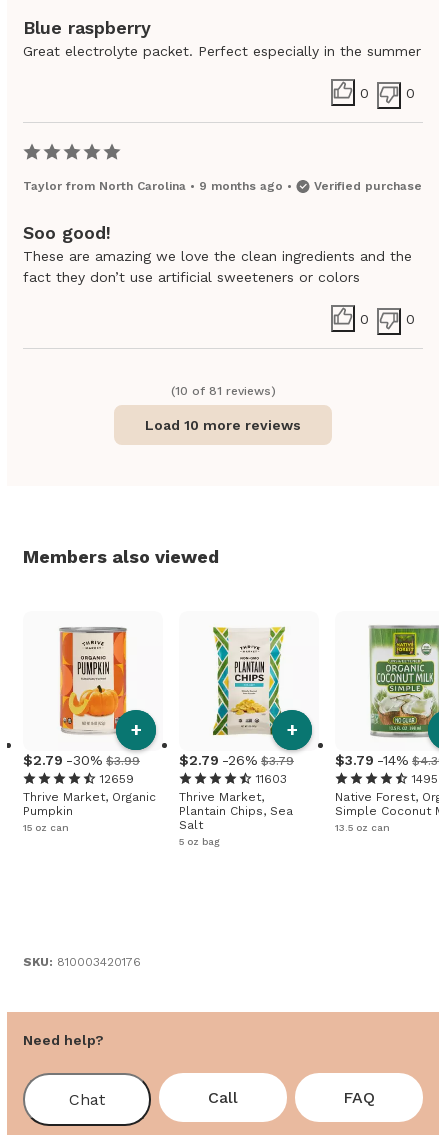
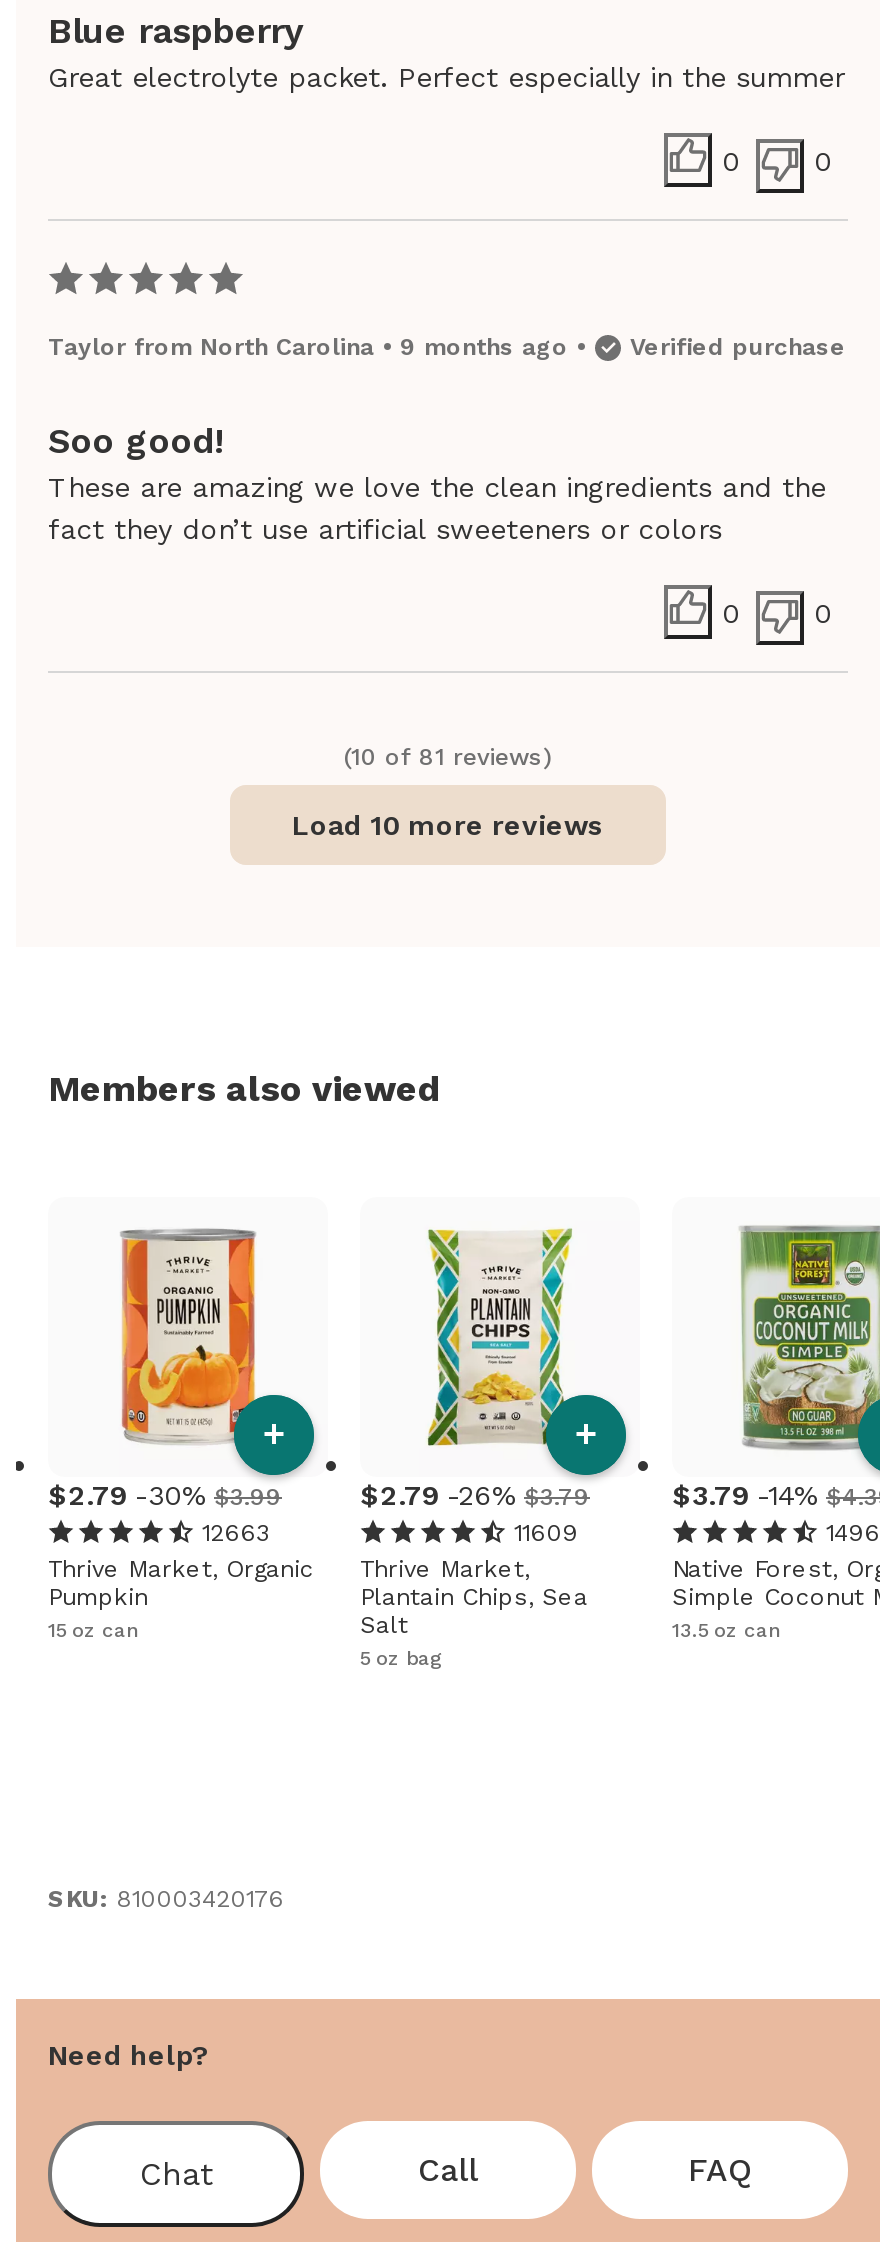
[100,772,134,786] 12659 -> [202,1519,270,1547] 12663
[256,772,287,786] 11603 -> [514,1519,578,1547] 11609
[412,772,438,786] 1495 -> [826,1519,880,1547] 1496

